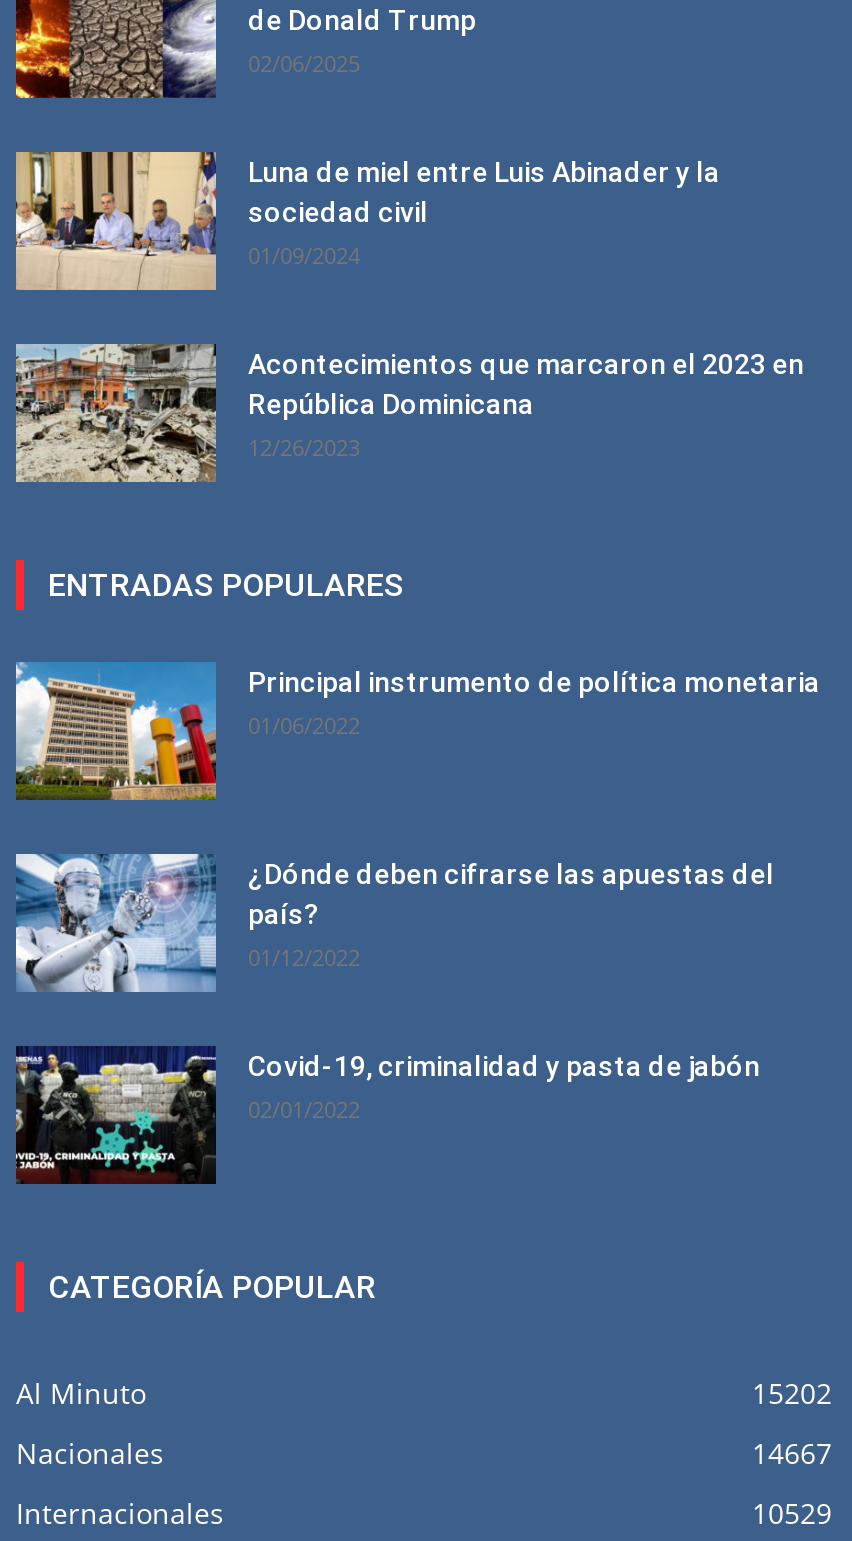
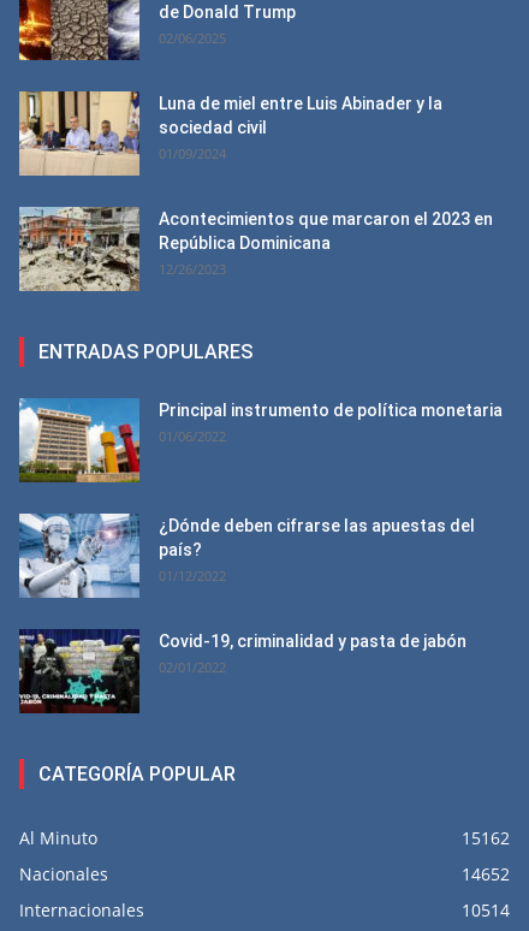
[752,1375,832,1413] 15202 -> [462,827,510,850] 15162
[752,1435,832,1473] 14667 -> [462,863,510,886] 14652
[752,1495,832,1533] 10529 -> [462,899,510,922] 10514

